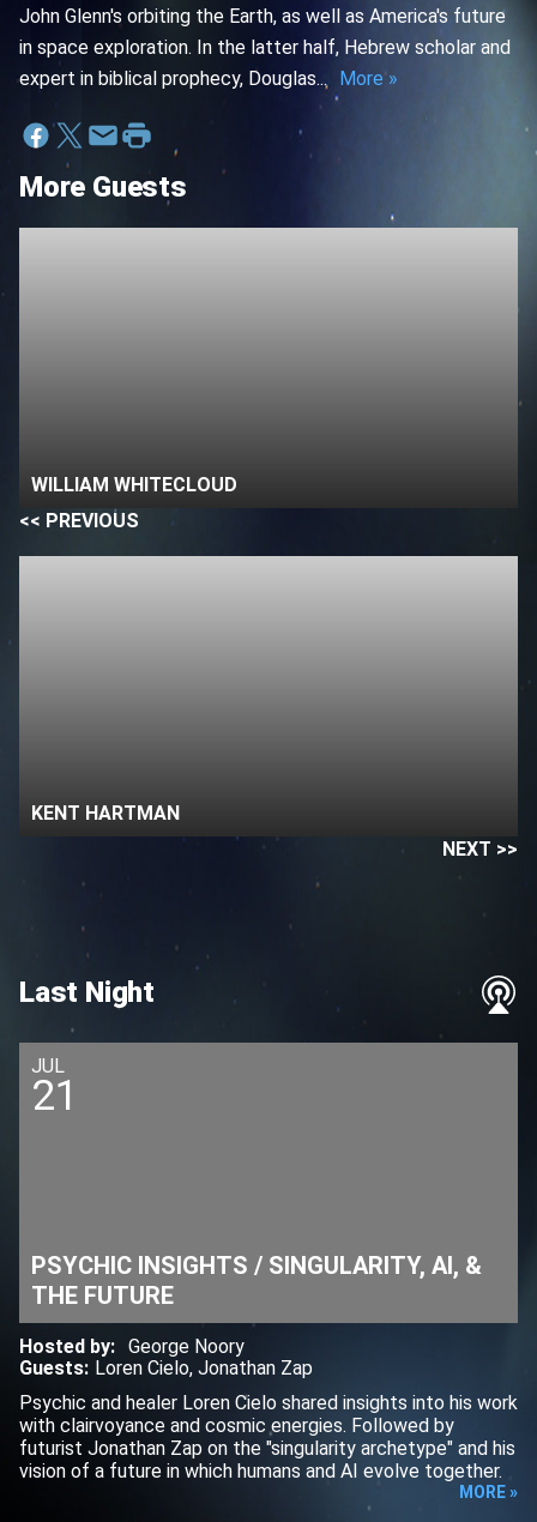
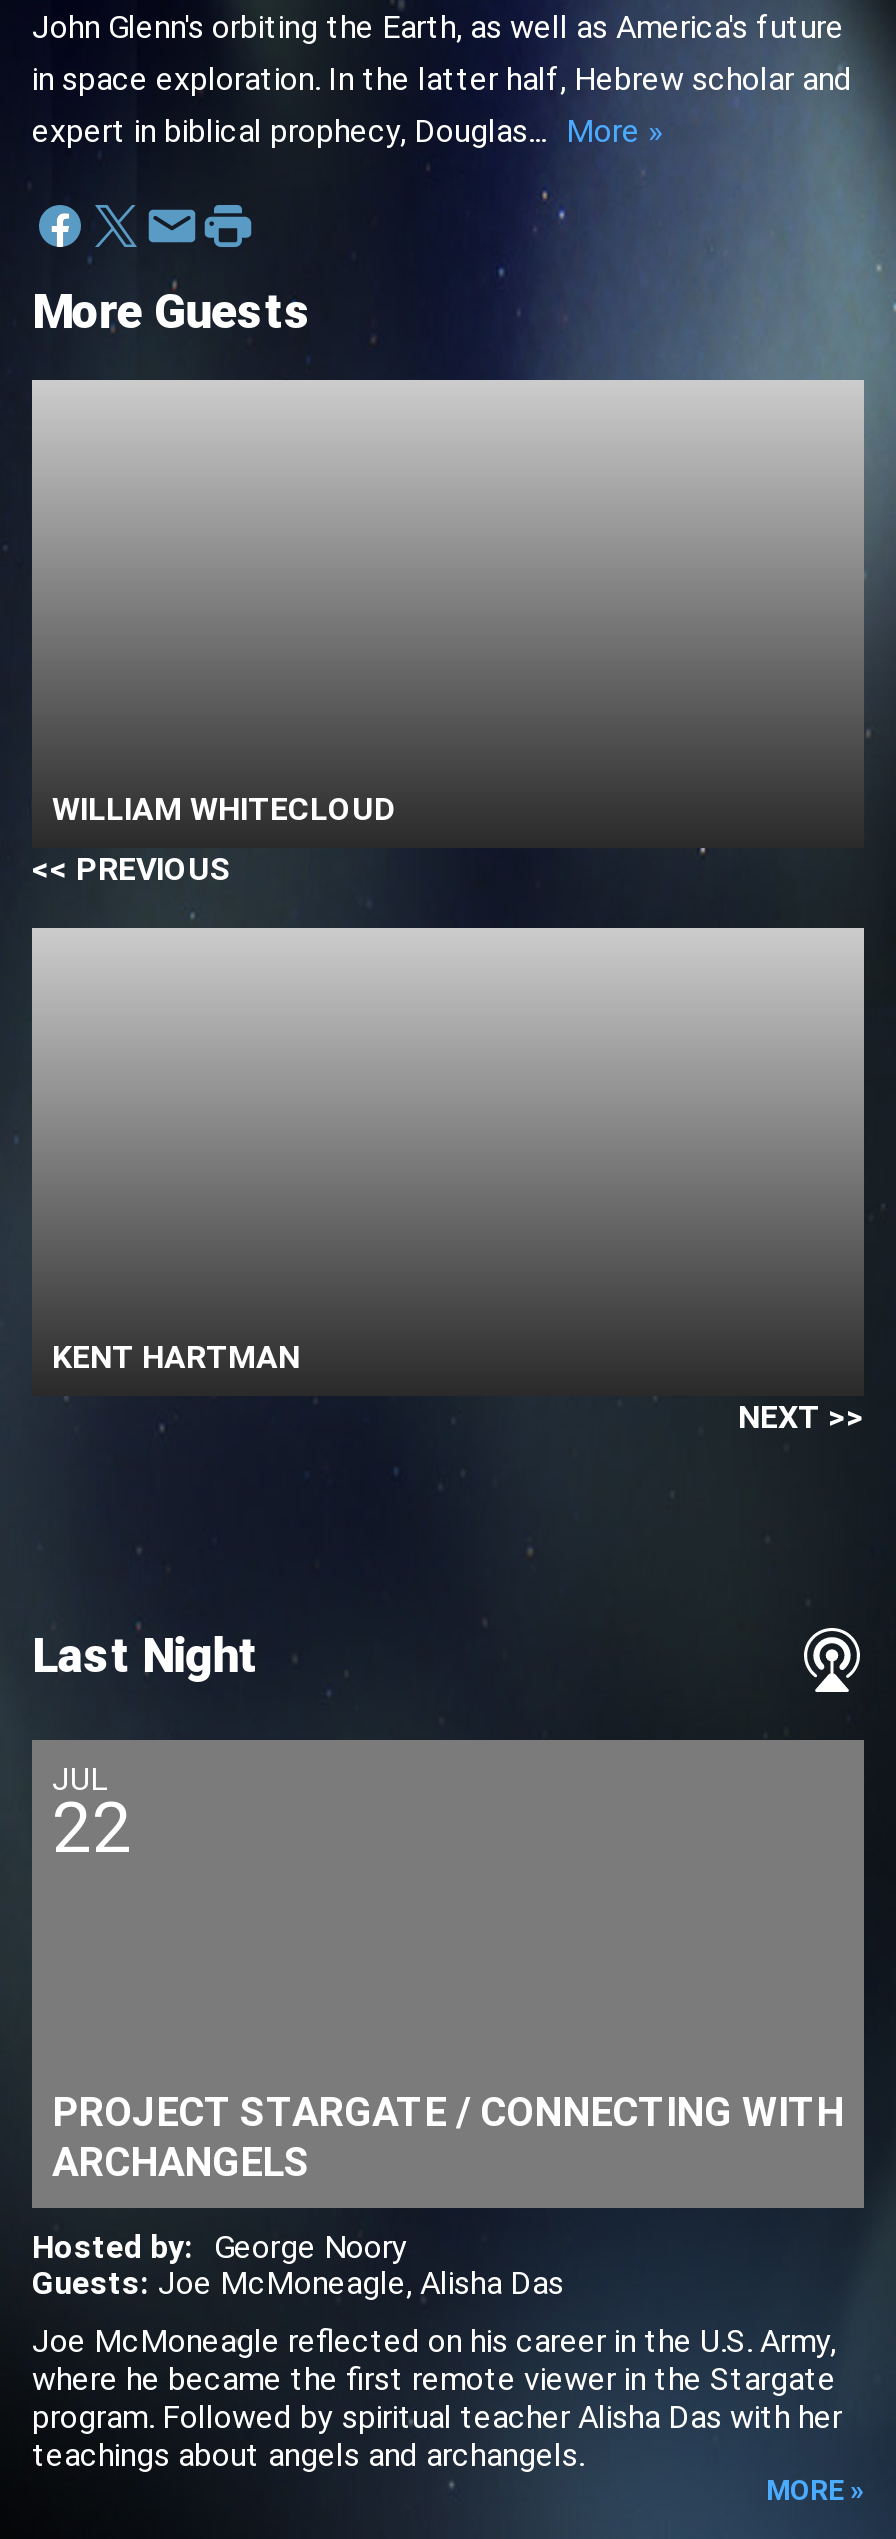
[31,1071,79,1120] 21 -> [52,1788,132,1870] 22
[31,1251,482,1310] PSYCHIC INSIGHTS / SINGULARITY, AI, & | THE FUTURE -> [52,2088,844,2186] PROJECT STARGATE / CONNECTING WITH | ARCHANGELS
[19,1357,313,1379] Guests: Loren Cielo, Jonathan Zap -> [32,2264,564,2302] Guests: Joe McMoneagle, Alisha Das
[19,1391,518,1482] Psychic and healer Loren Cielo shared insights into his work | with clairvoyance and cosmic energies. Followed by | futurist Jonathan Zap on the "singularity archetype" and his | vision of a future in which humans and AI evolve together. -> [32,2322,842,2474] Joe McMoneagle reflected on his career in the U.S. Army, | where he became the first remote viewer in the Stargate | program. Followed by spiritual teacher Alisha Das with her | teachings about angels and archangels.

